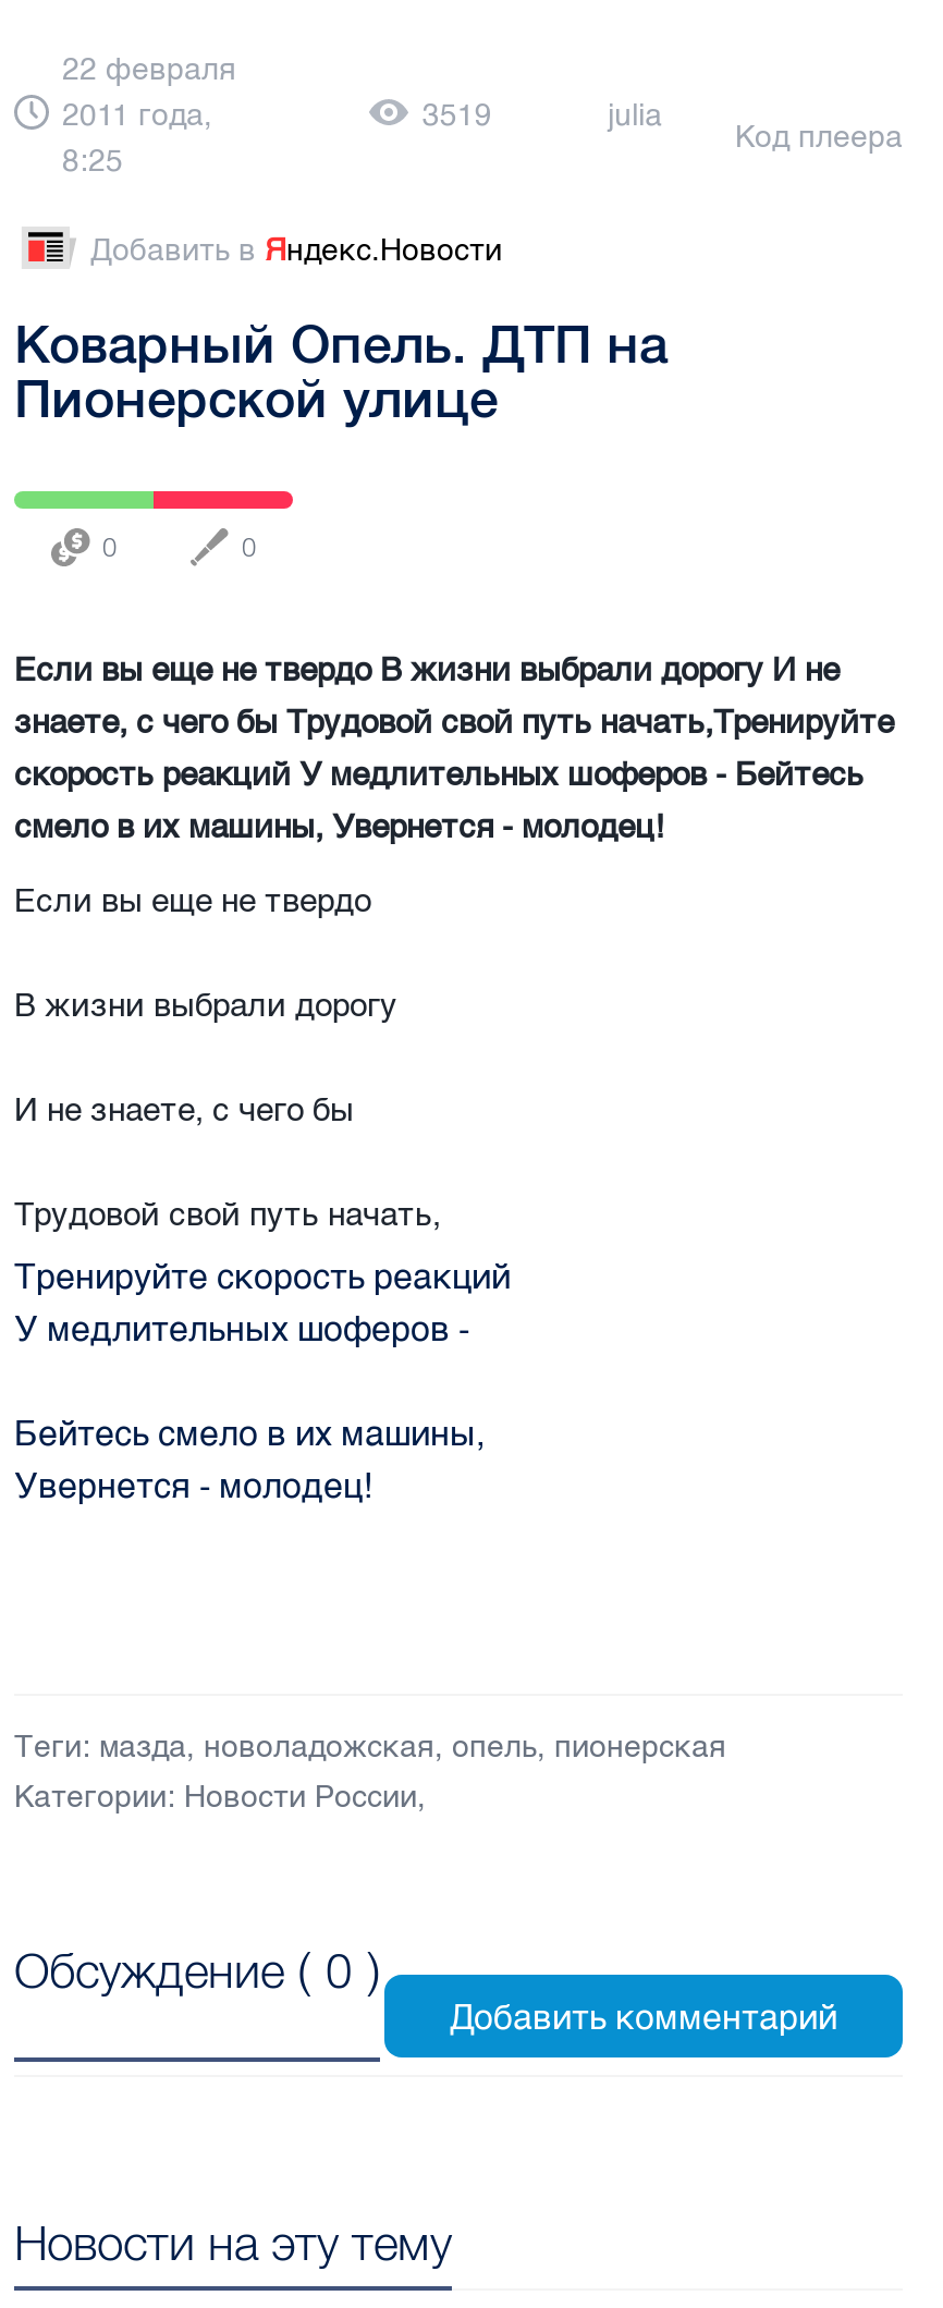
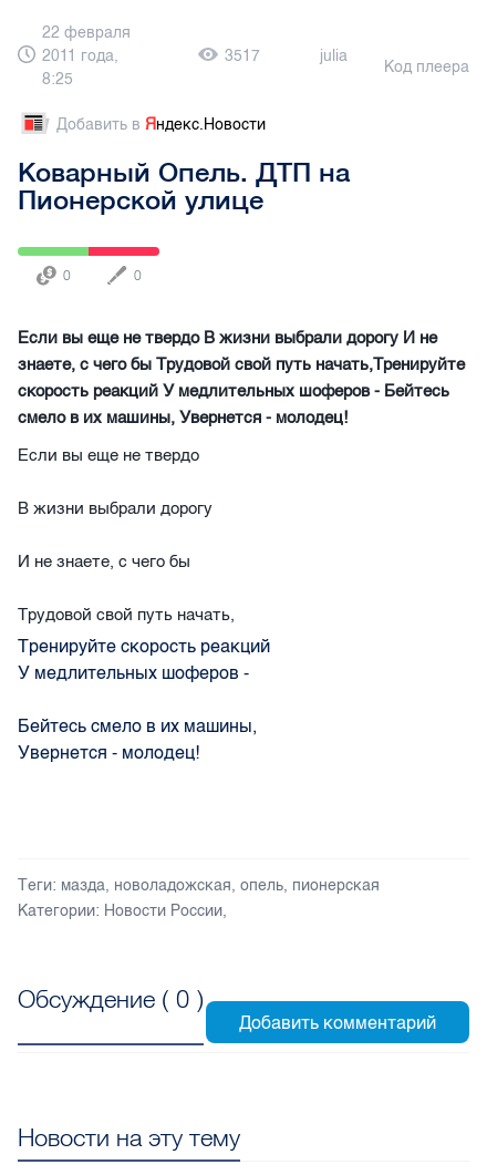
[422,96,492,133] 3519 -> [225,46,260,65] 3517

